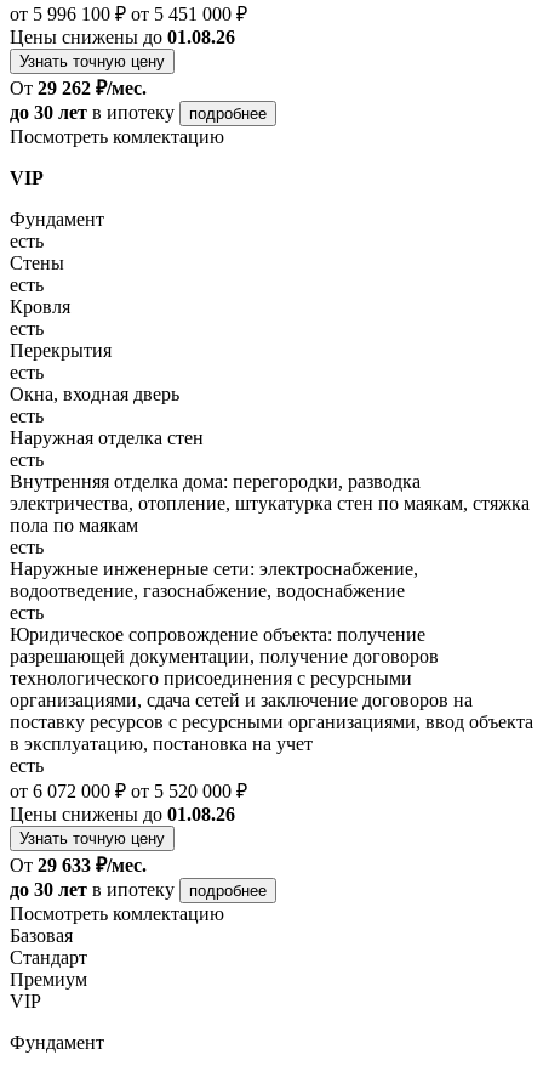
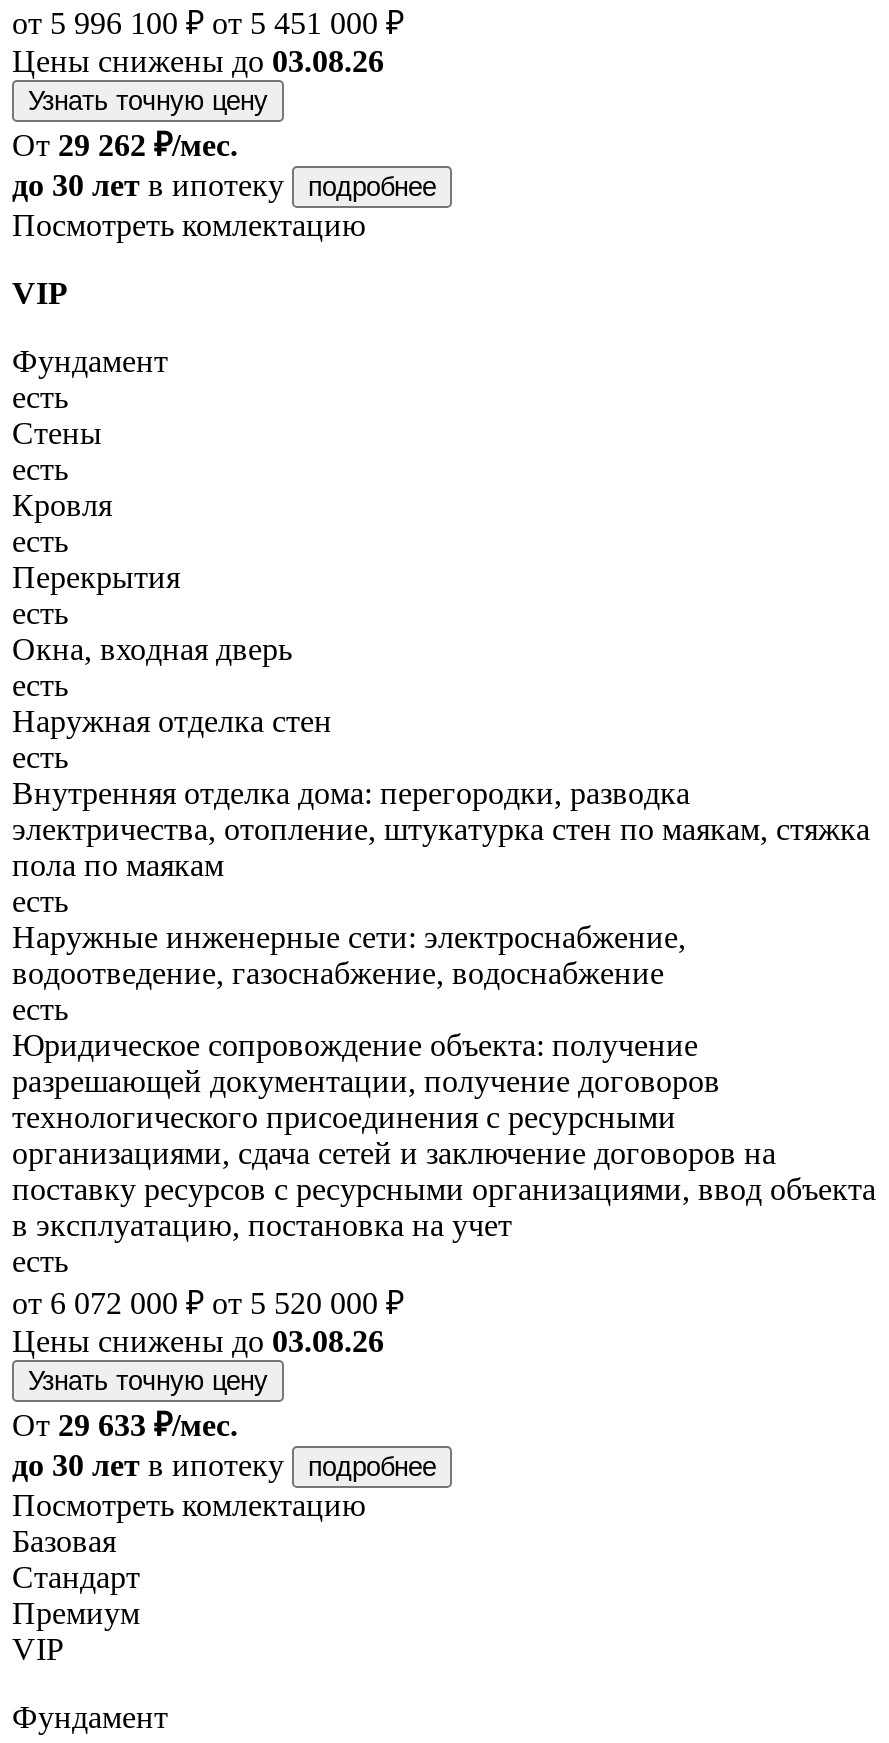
[10,26,235,47] Цены снижены до 01.08.26 -> [12,43,384,77] Цены снижены до 03.08.26
[10,803,235,824] Цены снижены до 01.08.26 -> [12,1323,384,1357] Цены снижены до 03.08.26

